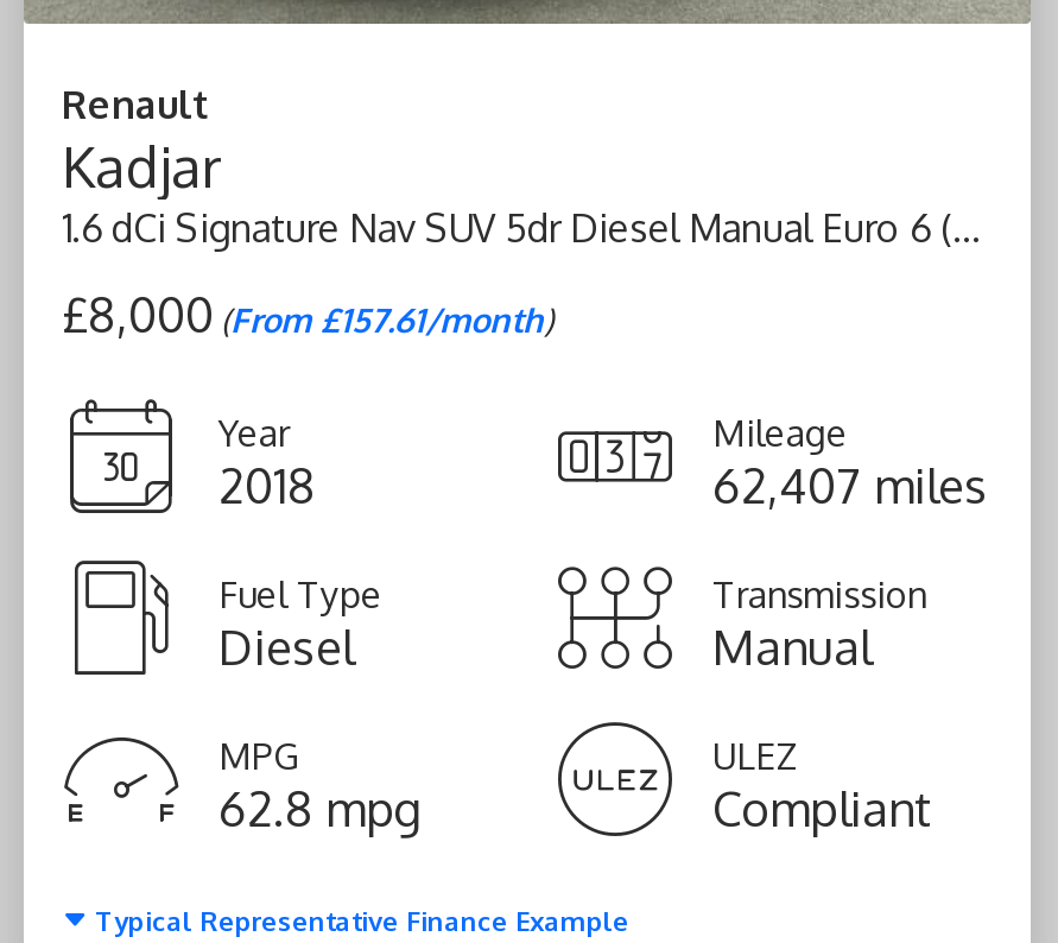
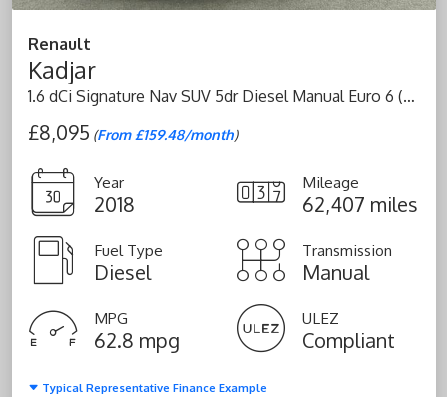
[62,281,553,343] £8,000 (From £157.61/month) -> [28,118,238,144] £8,095 (From £159.48/month)

